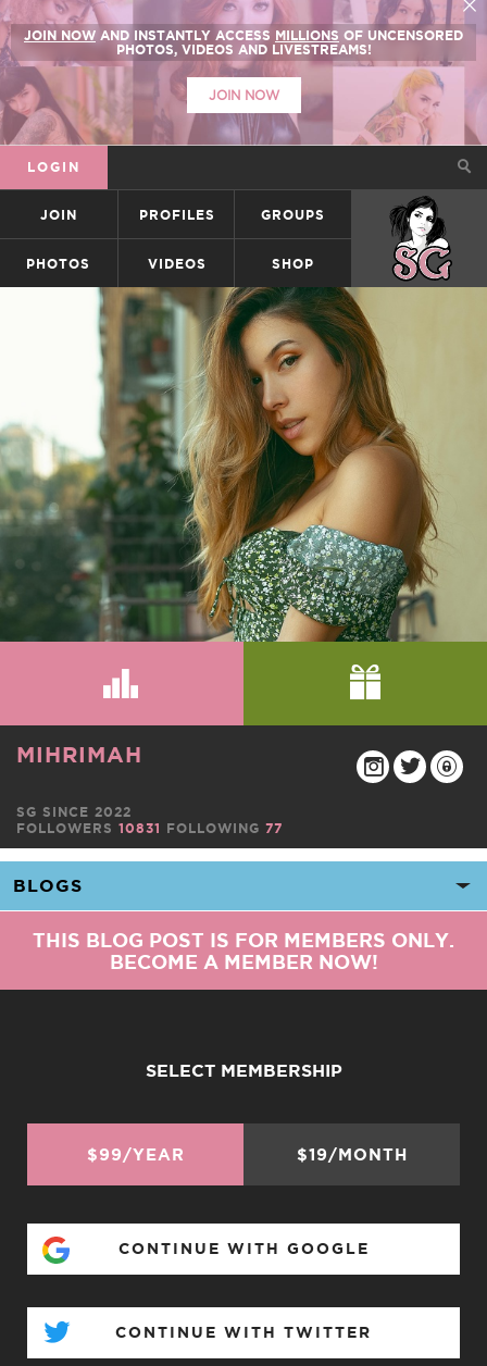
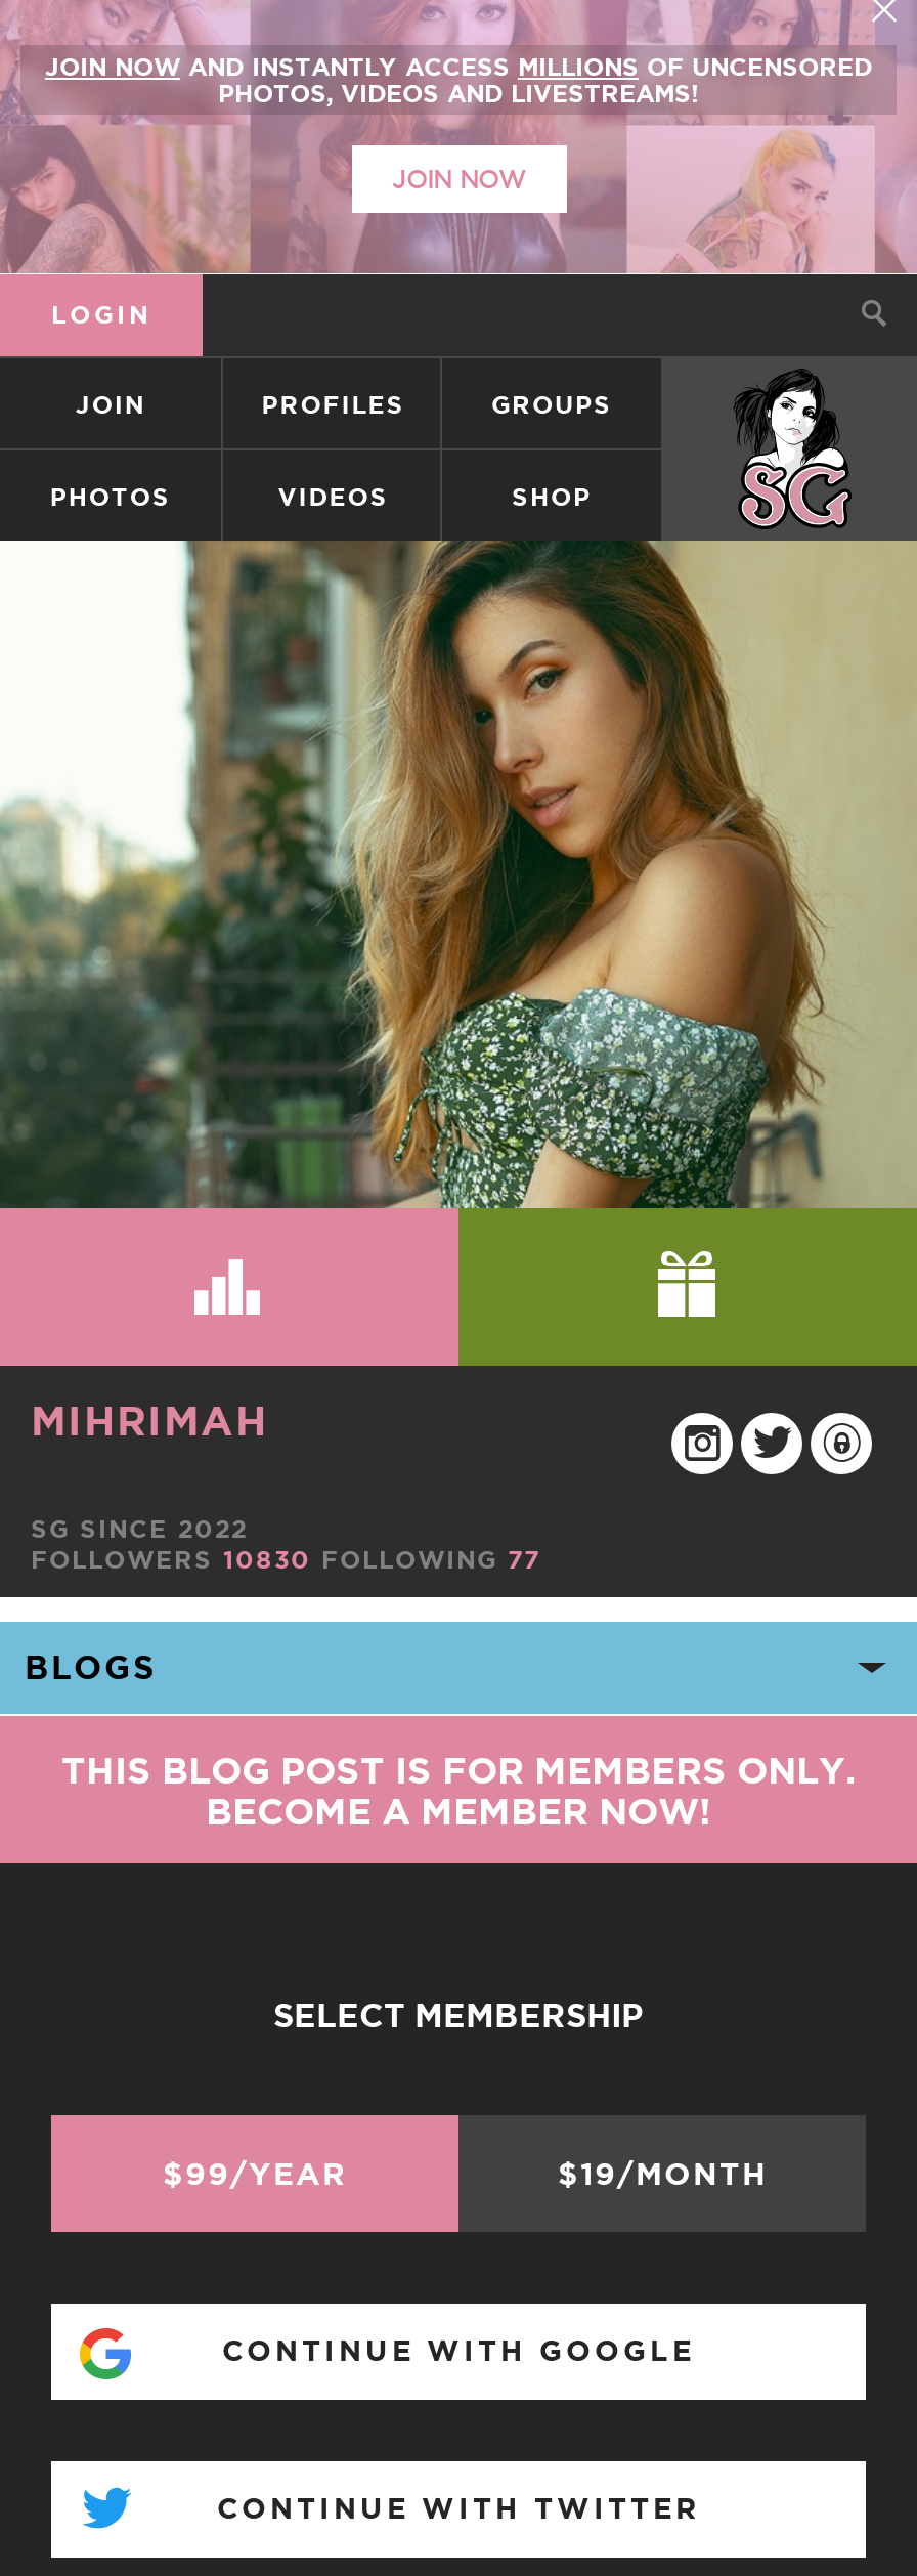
[16,821,283,835] FOLLOWERS 10831 FOLLOWING 77 -> [31,1546,540,1572] FOLLOWERS 10830 FOLLOWING 77

